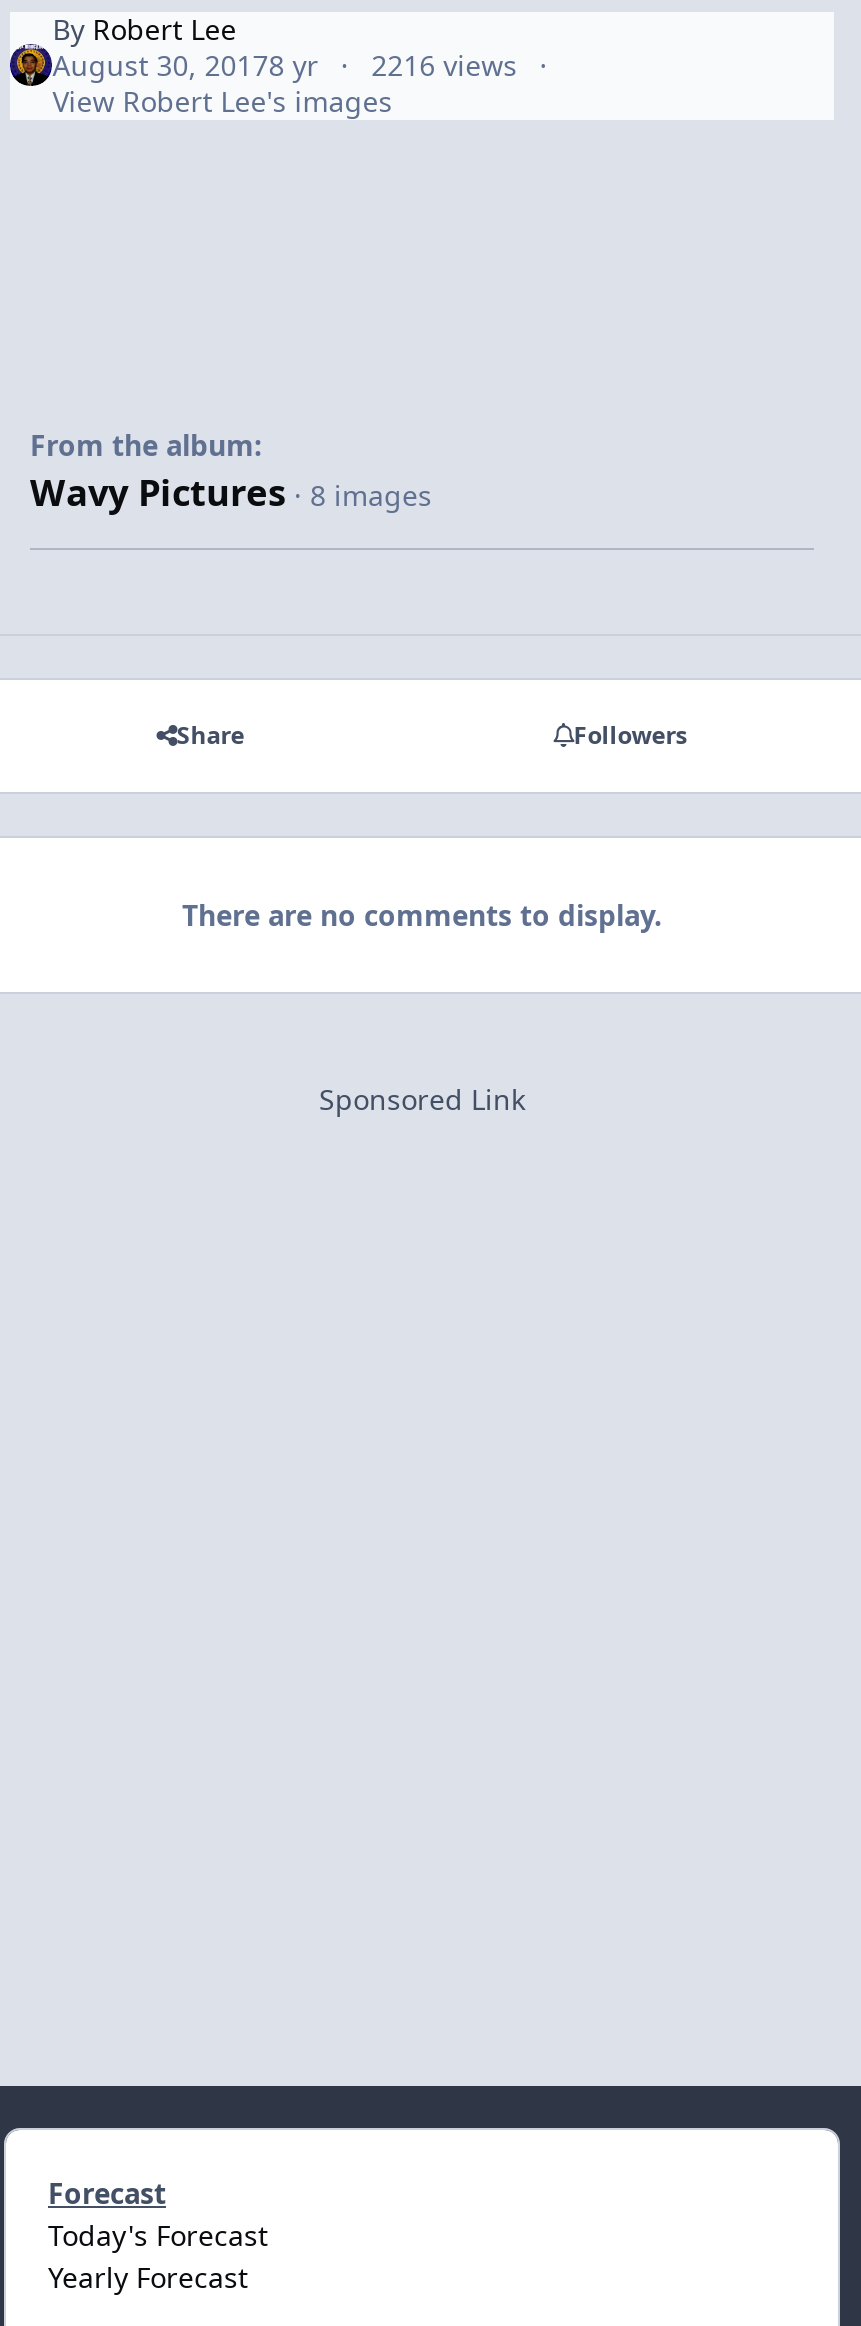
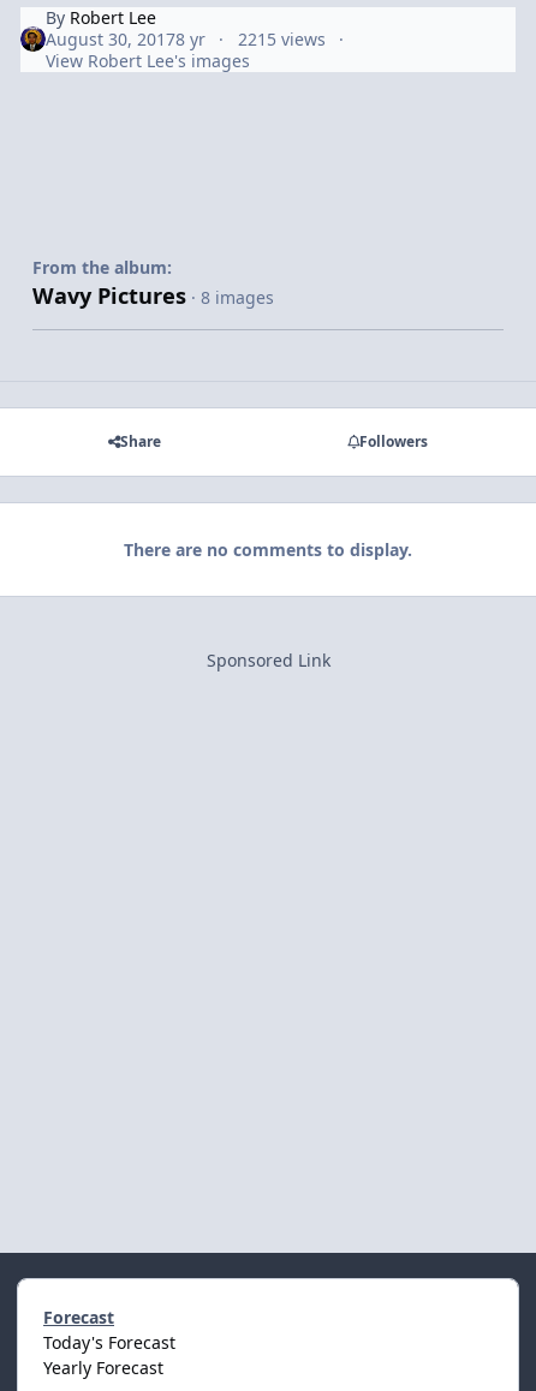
[52,45,517,83] August 30, 20178 yr 2216 views -> [46,27,325,50] August 30, 20178 yr 2215 views

